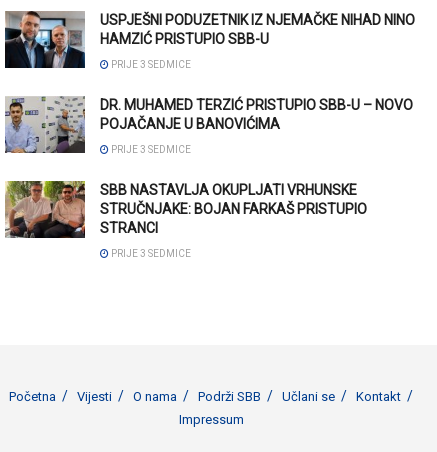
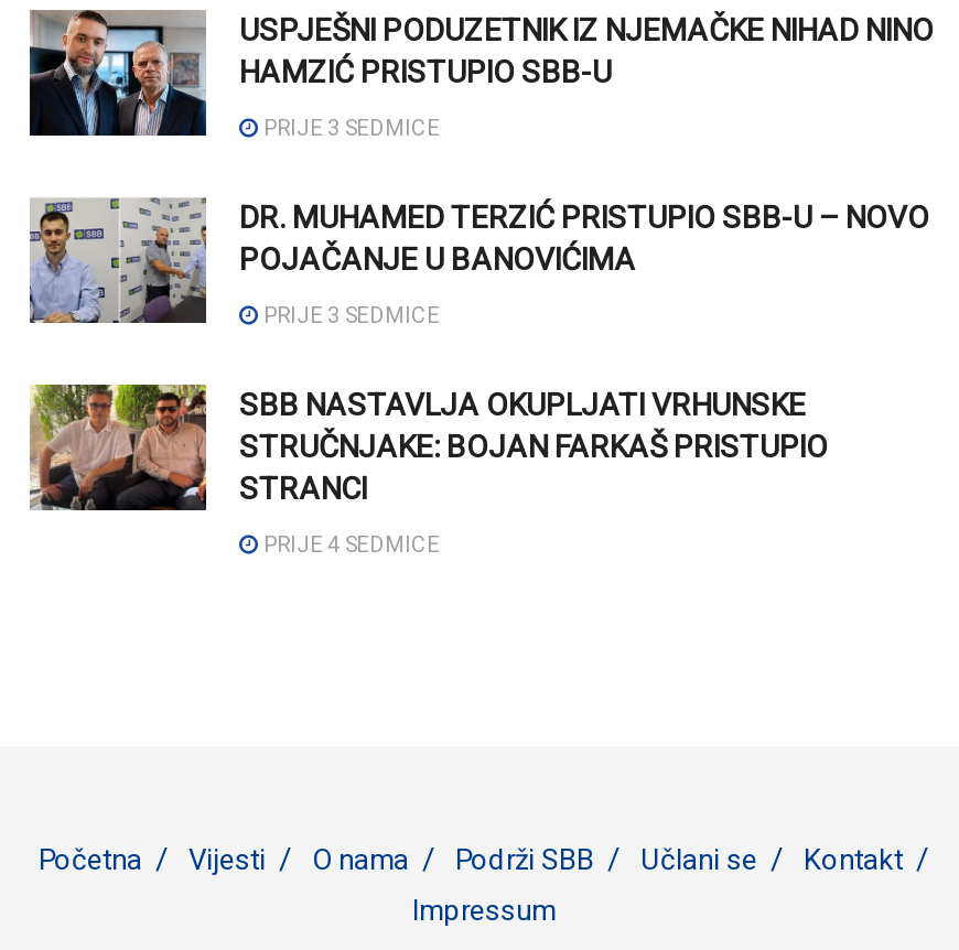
[109,248,191,259] PRIJE 3 SEDMICE -> [259,532,440,556] PRIJE 4 SEDMICE

